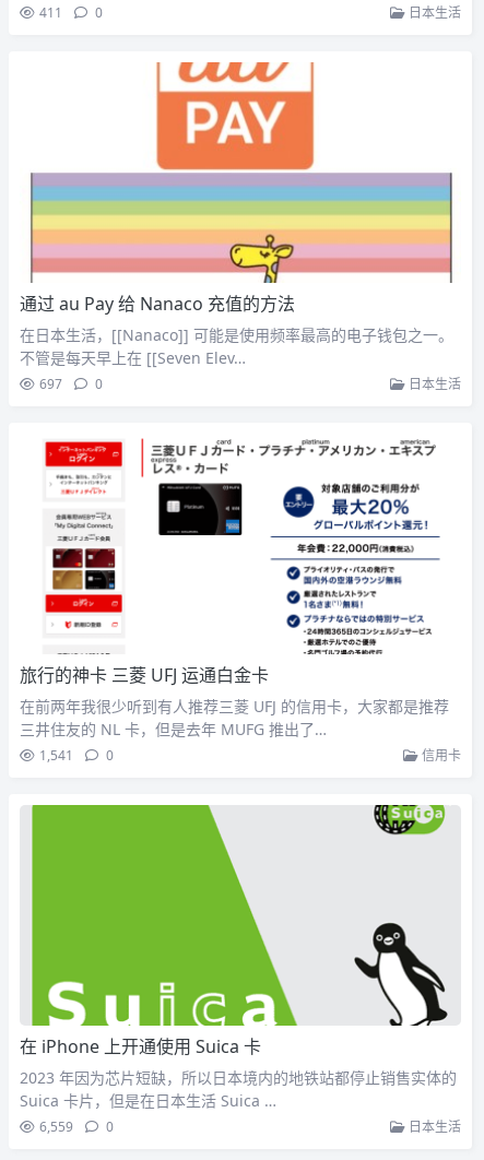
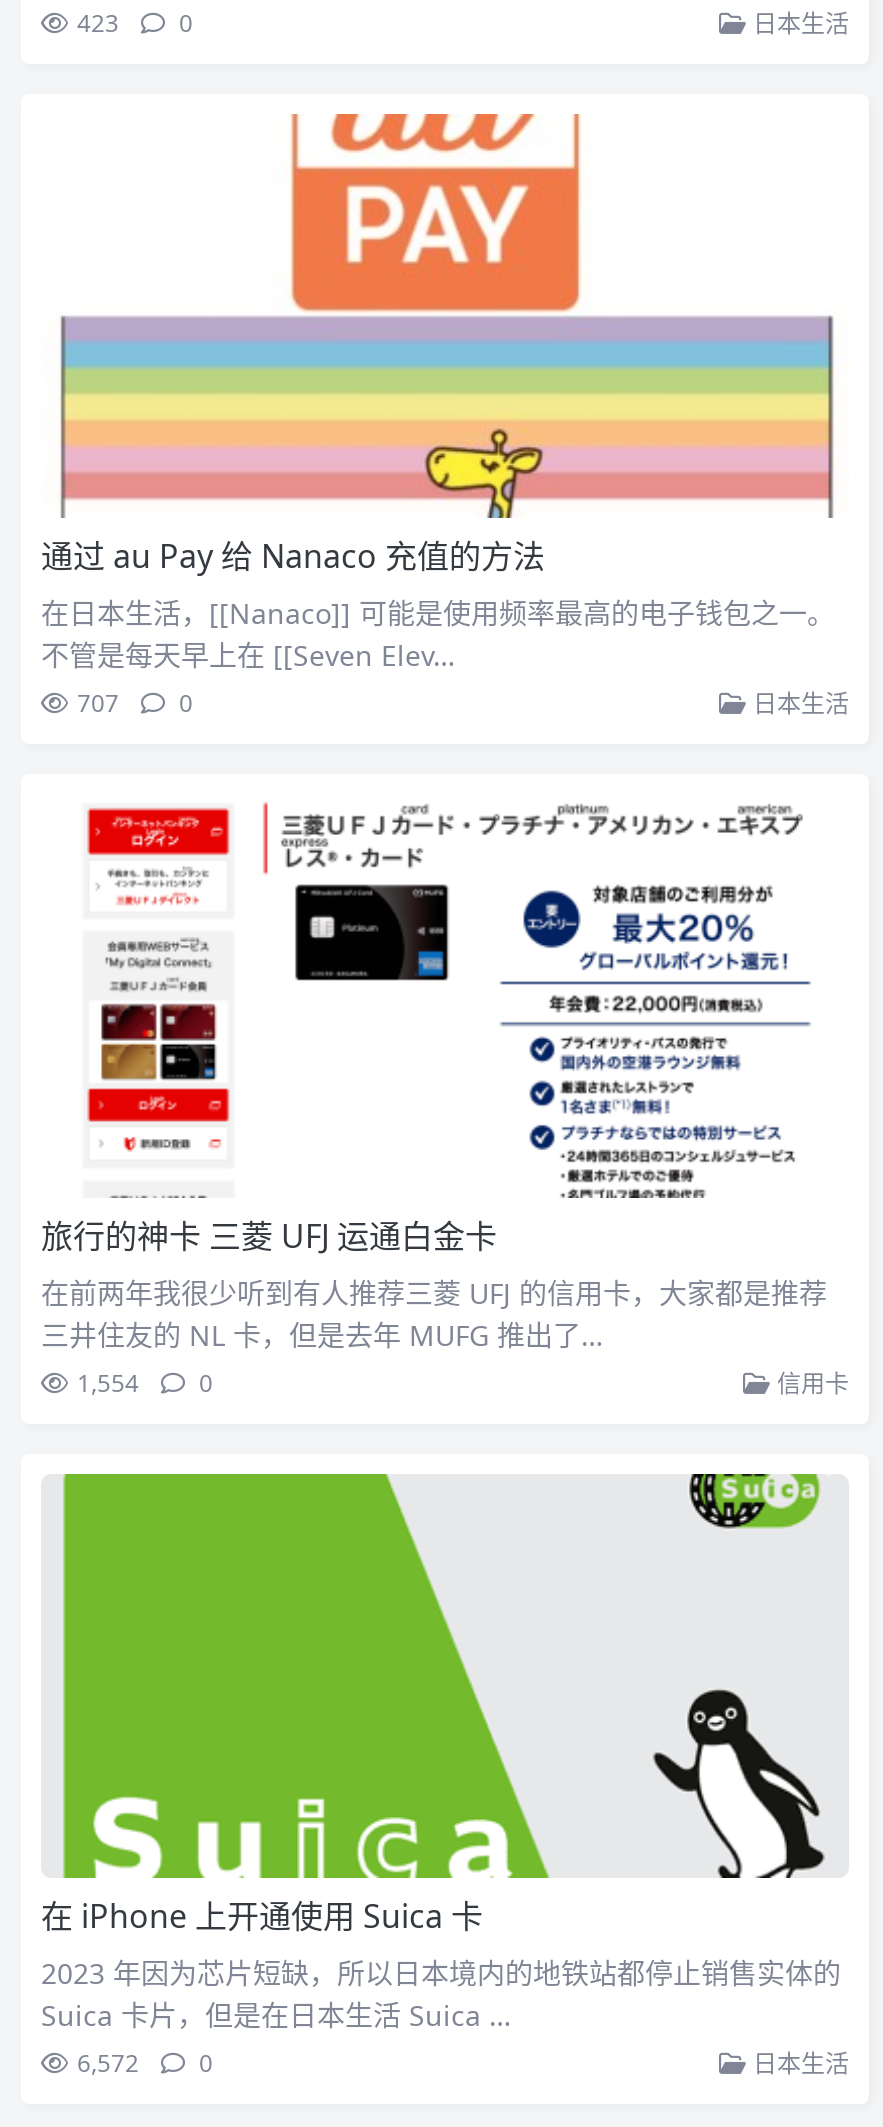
[39,3,103,22] 411 0 -> [77,6,193,40] 423 0
[39,375,103,393] 697 0 -> [77,686,193,720] 707 0
[39,746,114,765] 1,541 0 -> [77,1366,213,1400] 1,554 0
[39,1117,114,1136] 6,559 0 -> [77,2046,213,2080] 6,572 0

